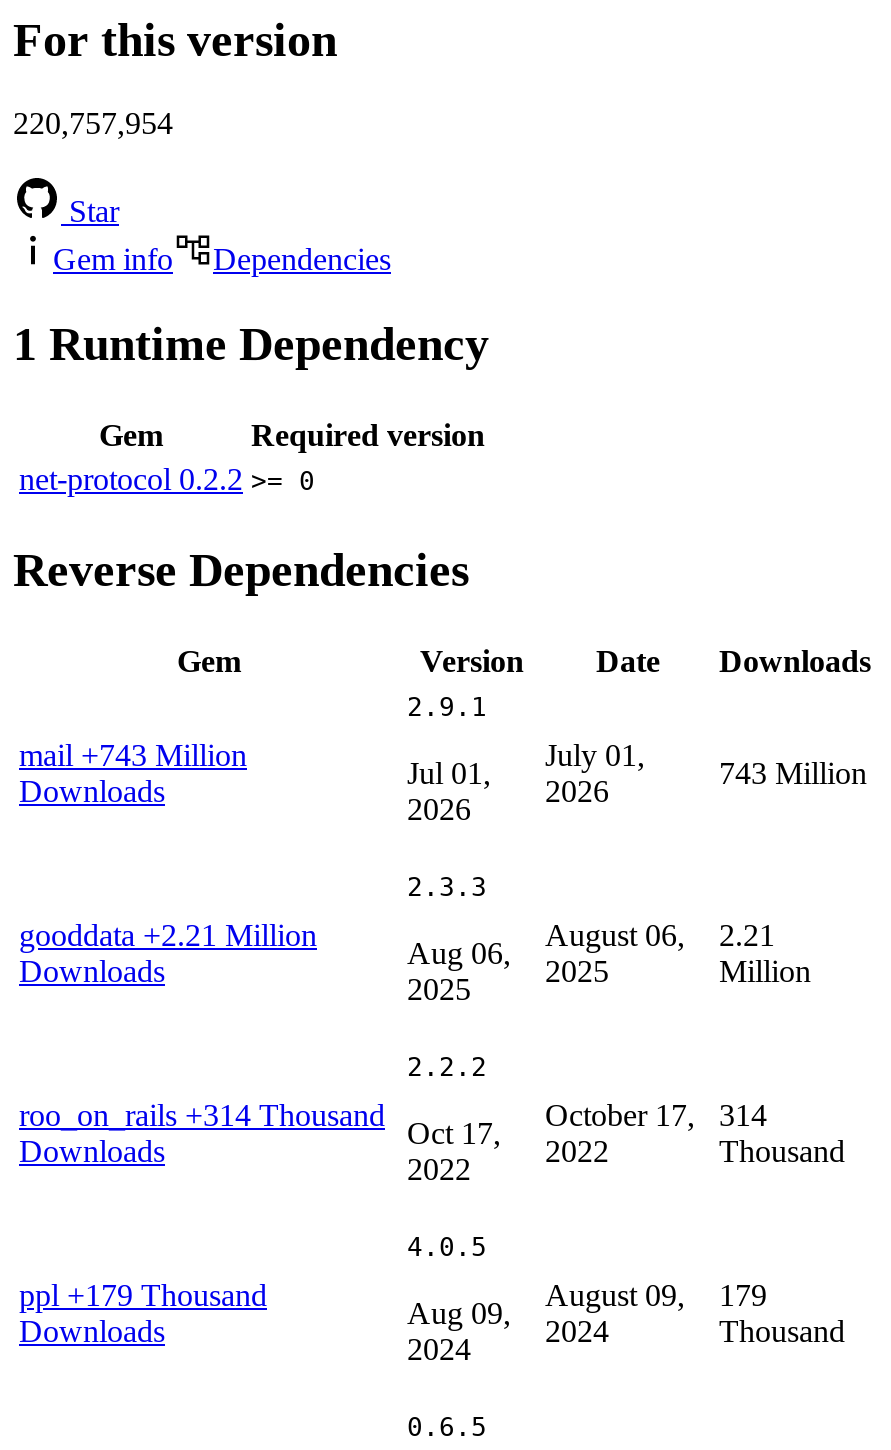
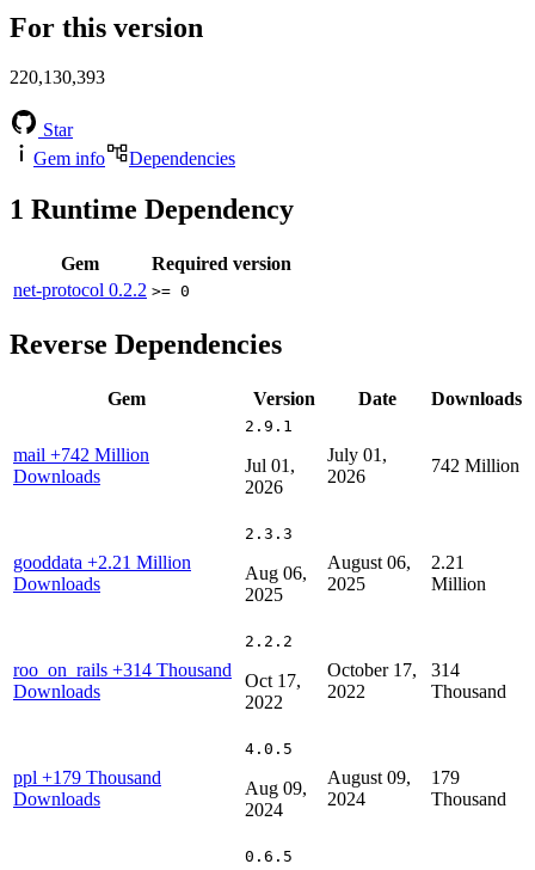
[13,107,173,141] 220,757,954 -> [10,67,105,88] 220,130,393
[19,738,247,772] mail +743 Million -> [13,445,149,465] mail +742 Million
[719,756,867,790] 743 Million -> [431,455,519,476] 742 Million

